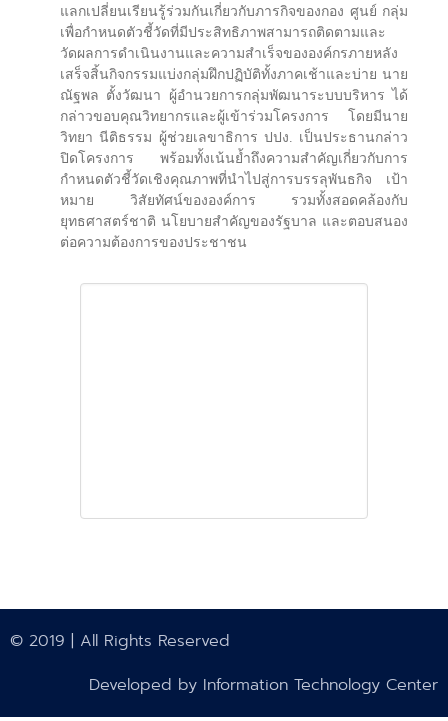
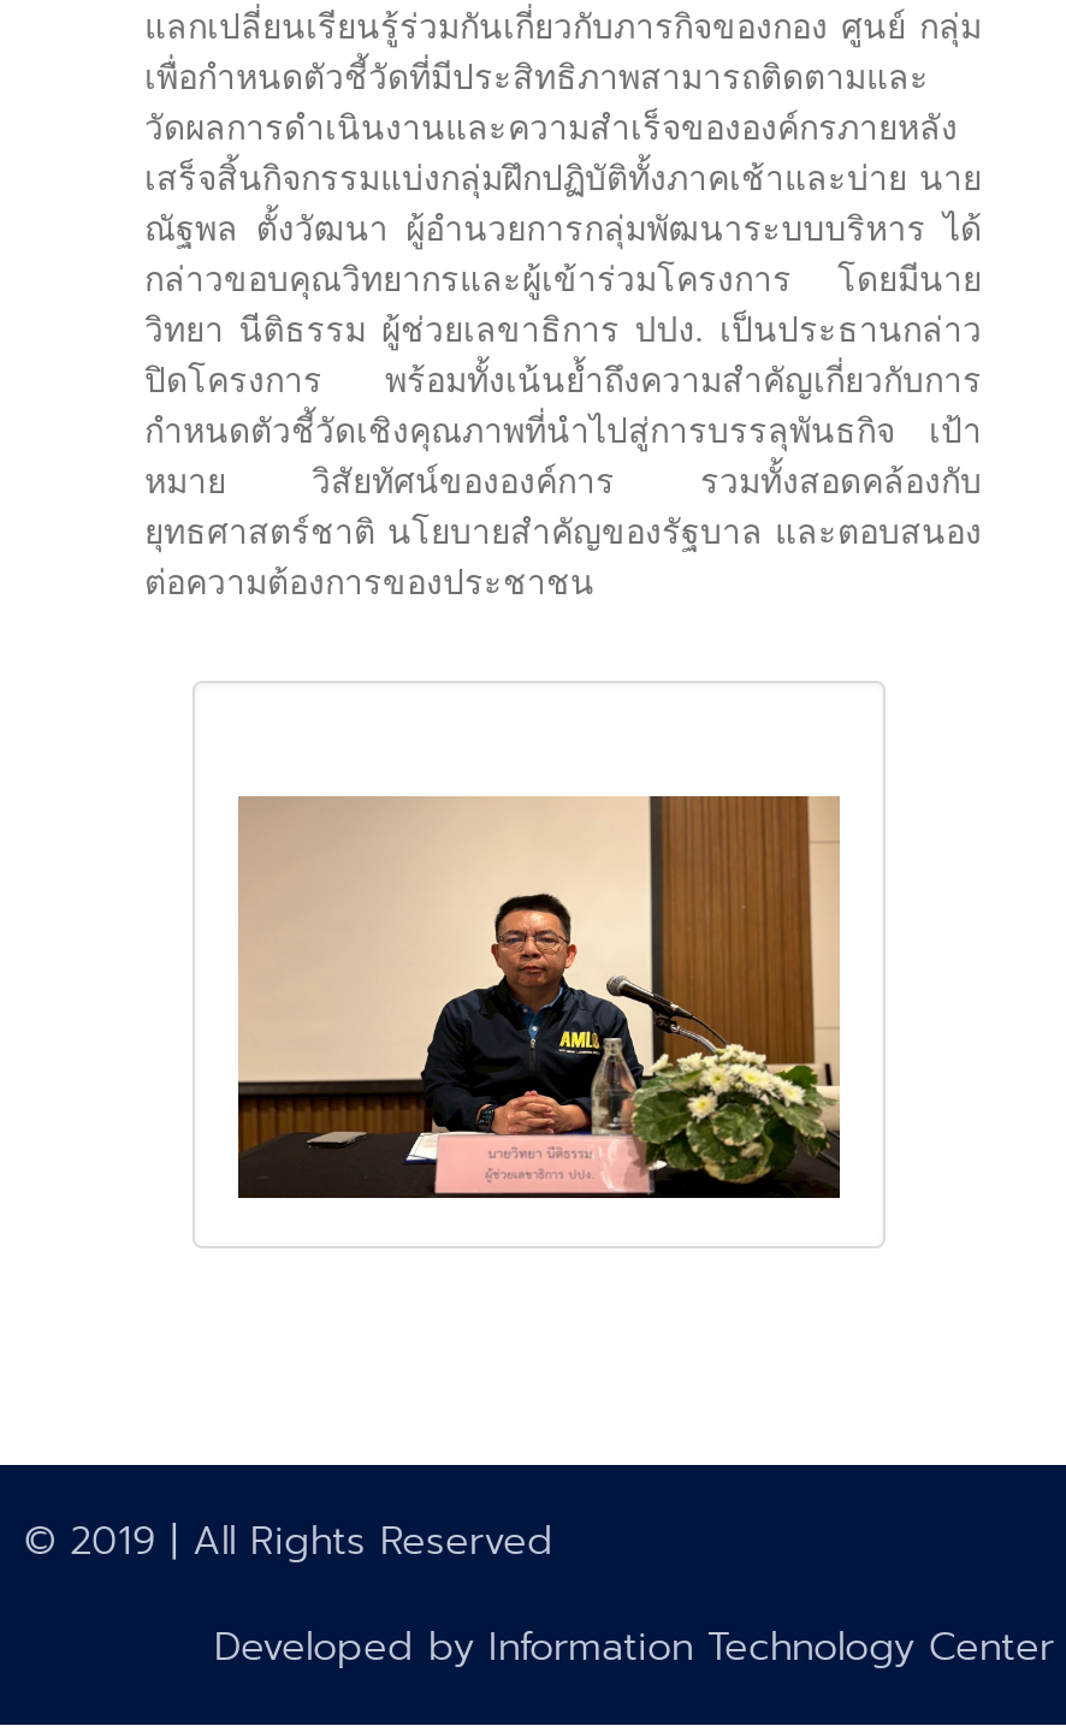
none -> [236,794,842,1200] [image]

